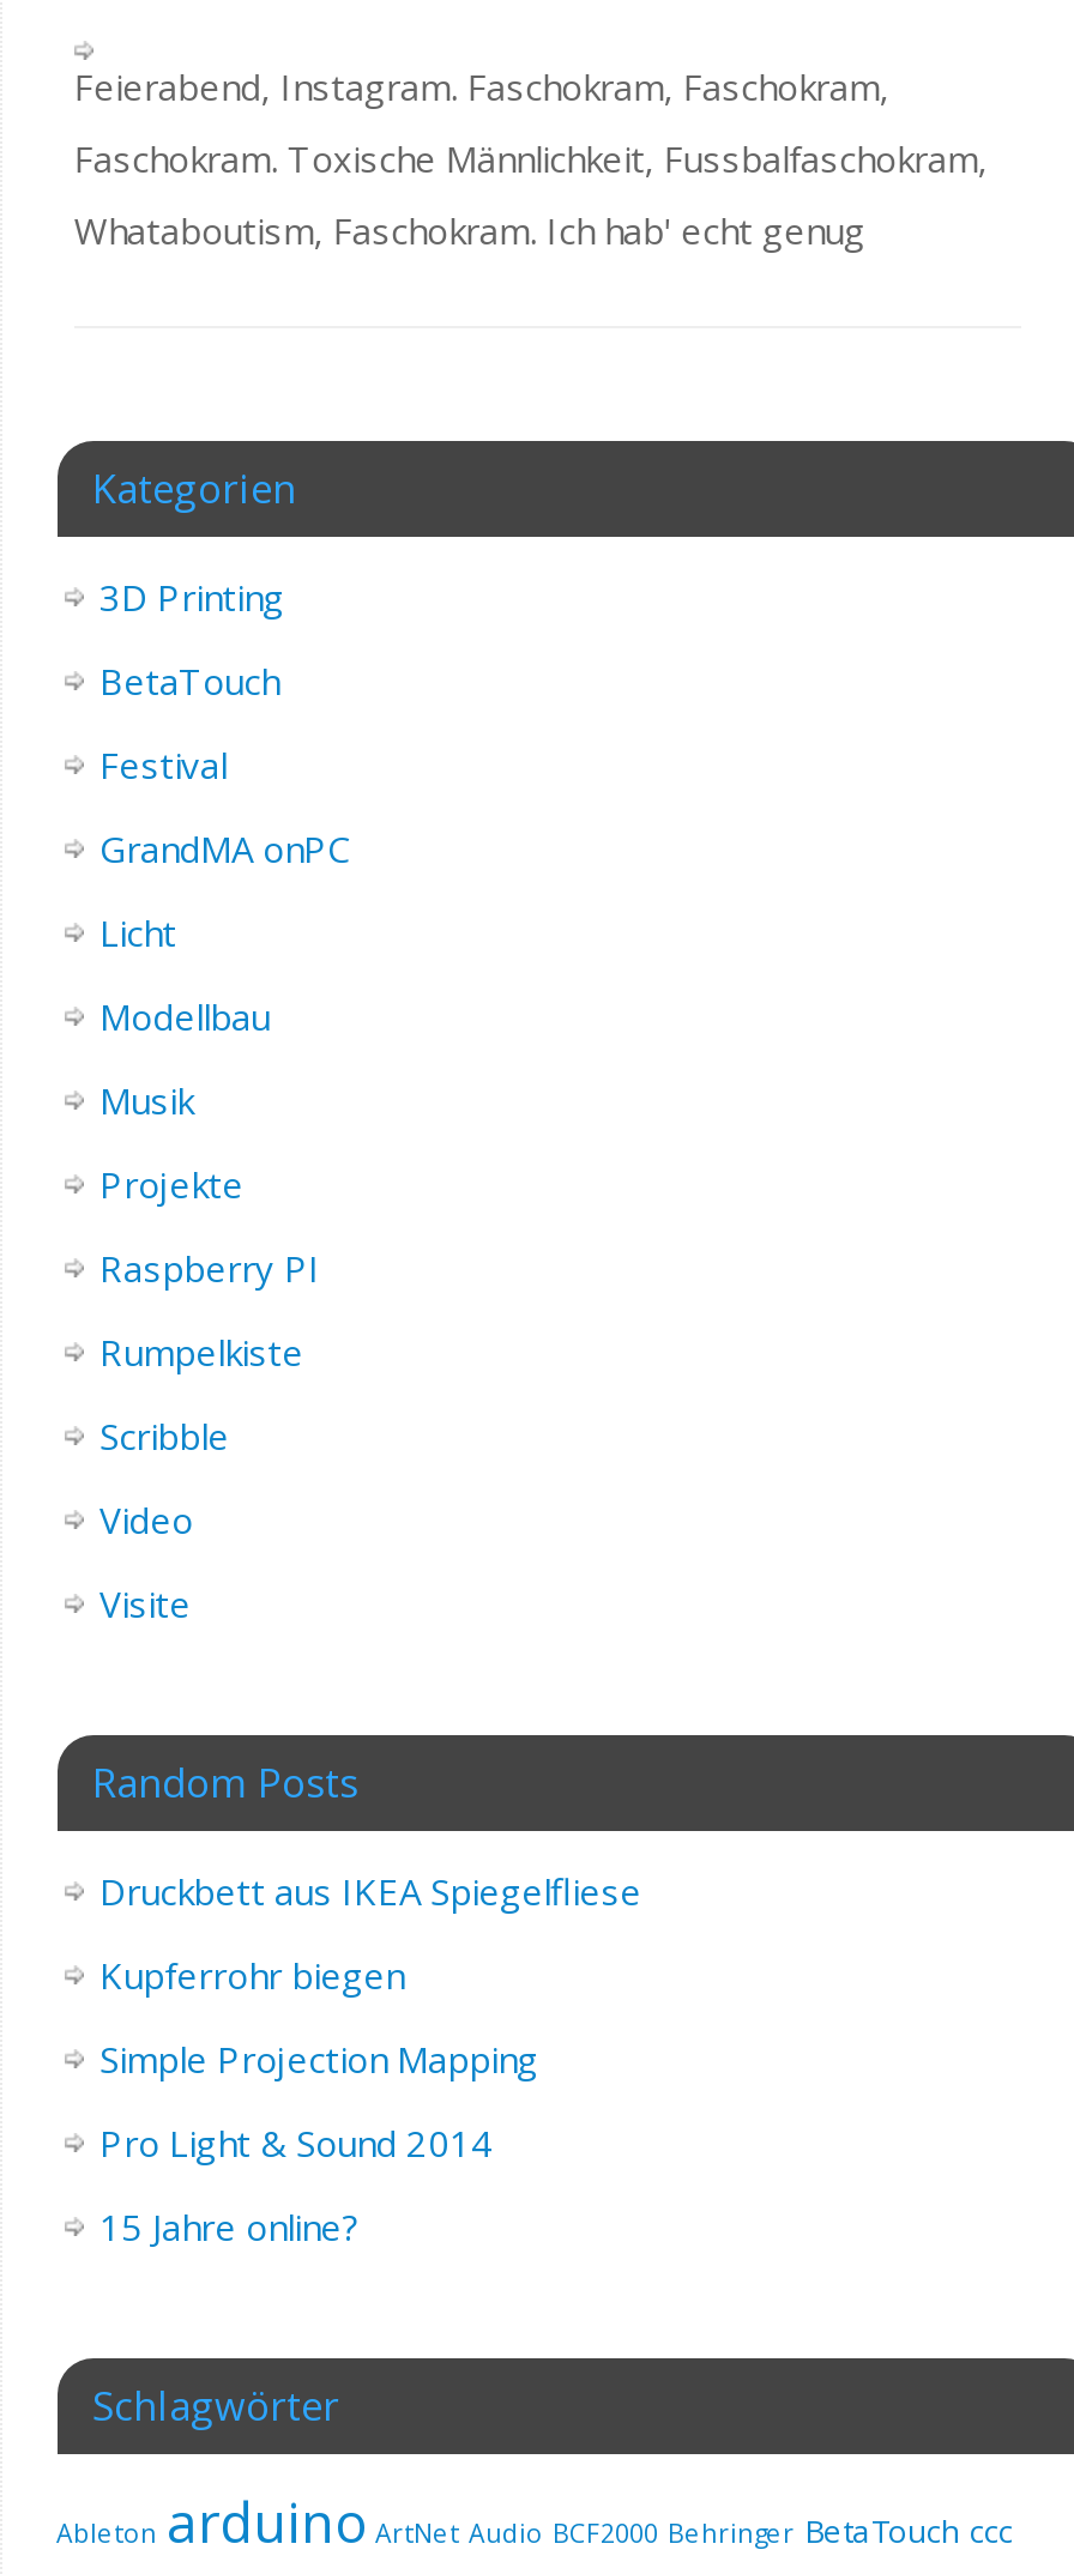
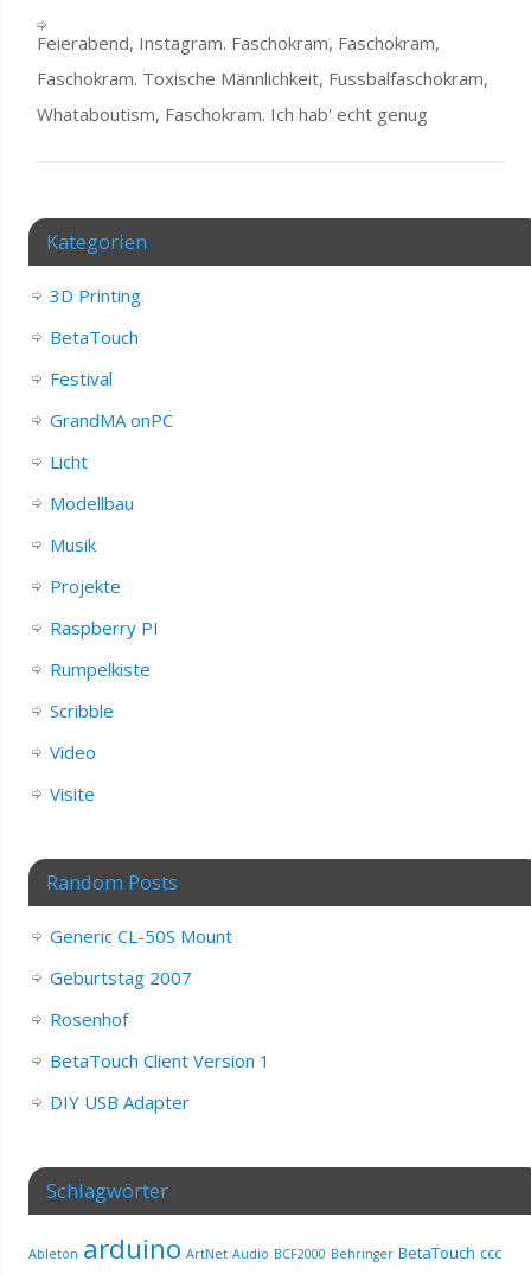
[99,1867,641,1915] Druckbett aus IKEA Spiegelfliese -> [49,924,232,948] Generic CL-50S Mount
[99,1951,404,1999] Kupferrohr biegen -> [49,966,191,990] Geburtstag 2007
[99,2035,538,2083] Simple Projection Mapping -> [49,1007,127,1031] Rosenhof
[99,2119,493,2167] Pro Light & Sound 2014 -> [49,1049,270,1073] BetaTouch Client Version 1
[99,2203,358,2251] 15 Jahre online? -> [49,1090,189,1114] DIY USB Adapter

